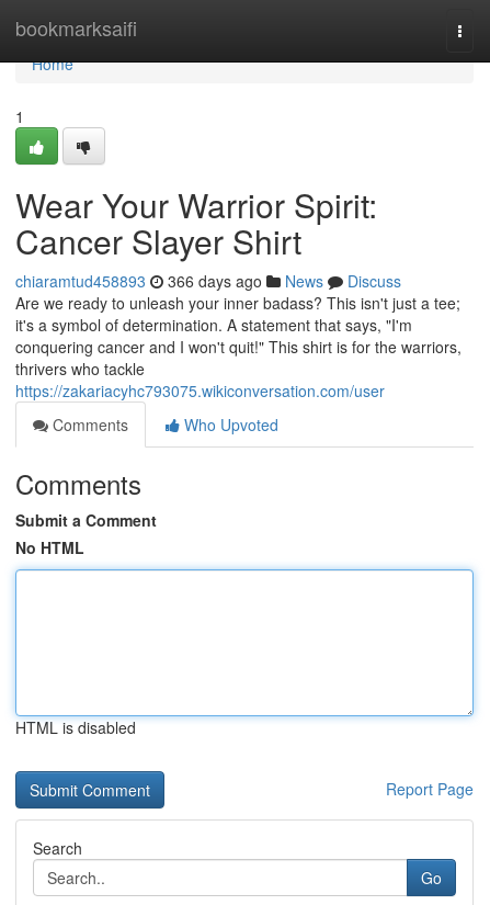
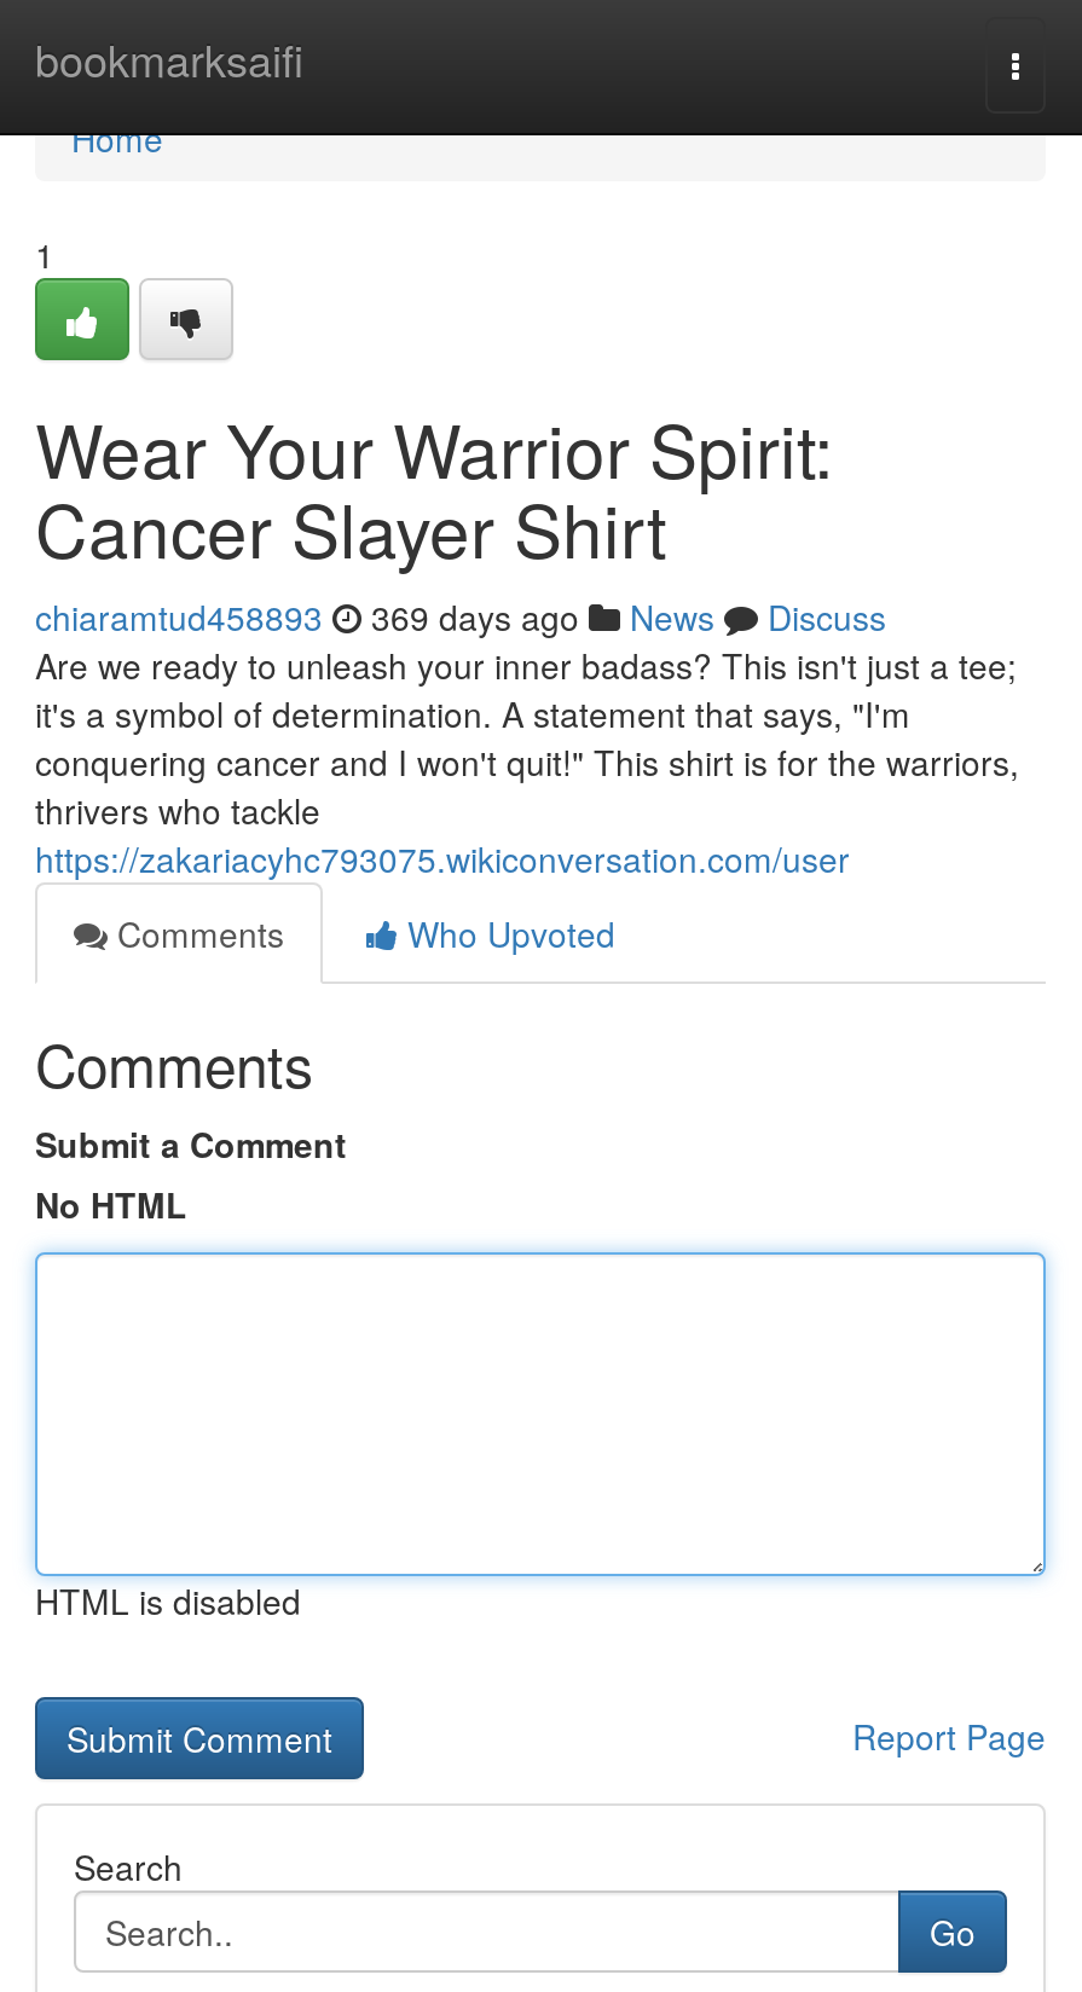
[15,270,401,292] chiaramtud458893 366 days ago News Discuss -> [35,592,886,641] chiaramtud458893 369 days ago News Discuss

